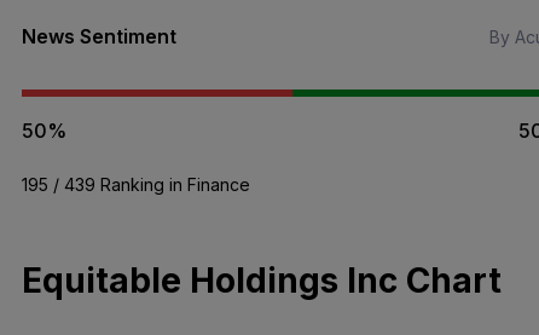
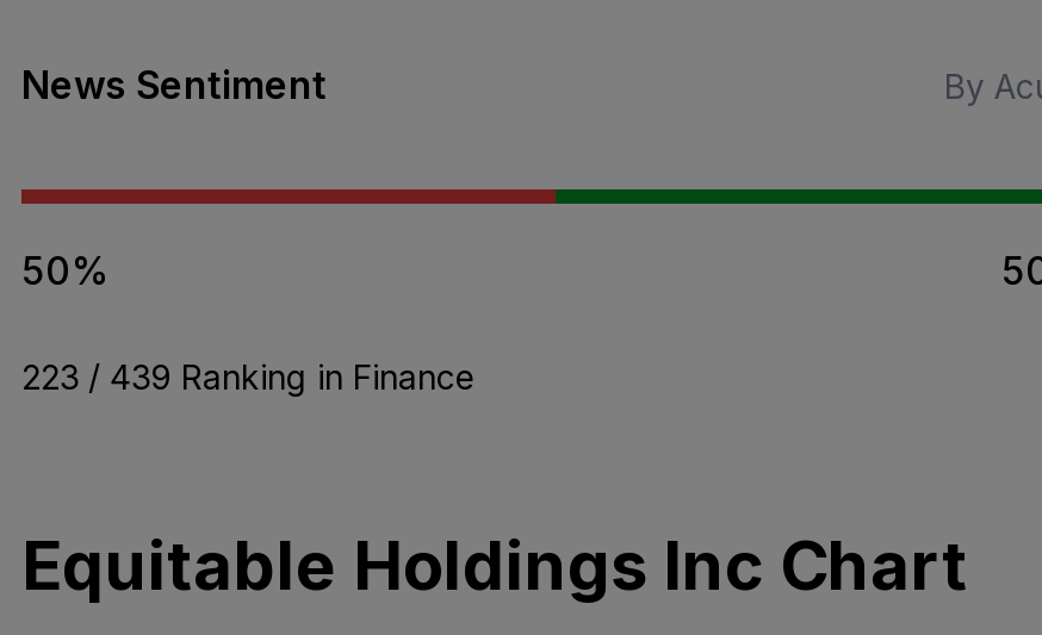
[22,174,250,194] 195 / 439 Ranking in Finance -> [21,355,477,396] 223 / 439 Ranking in Finance

